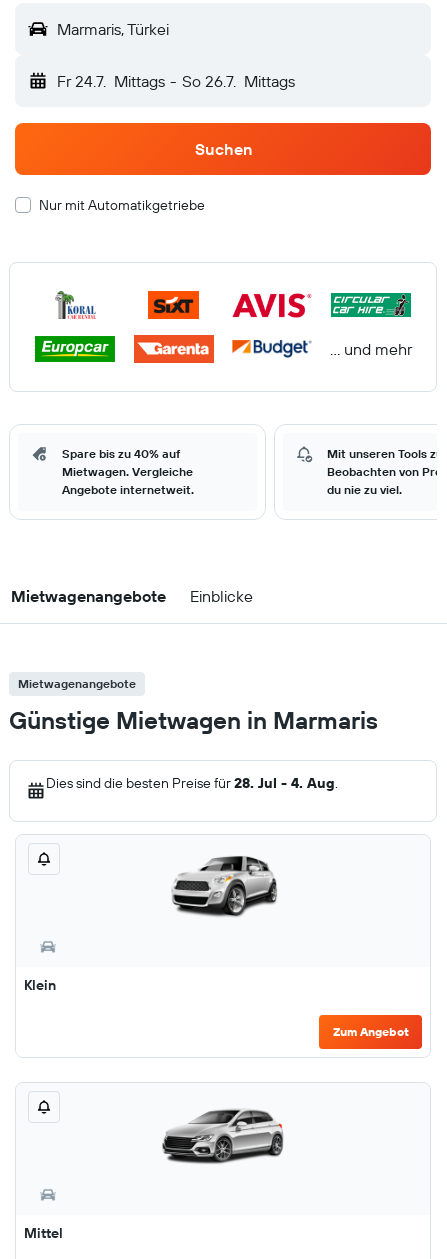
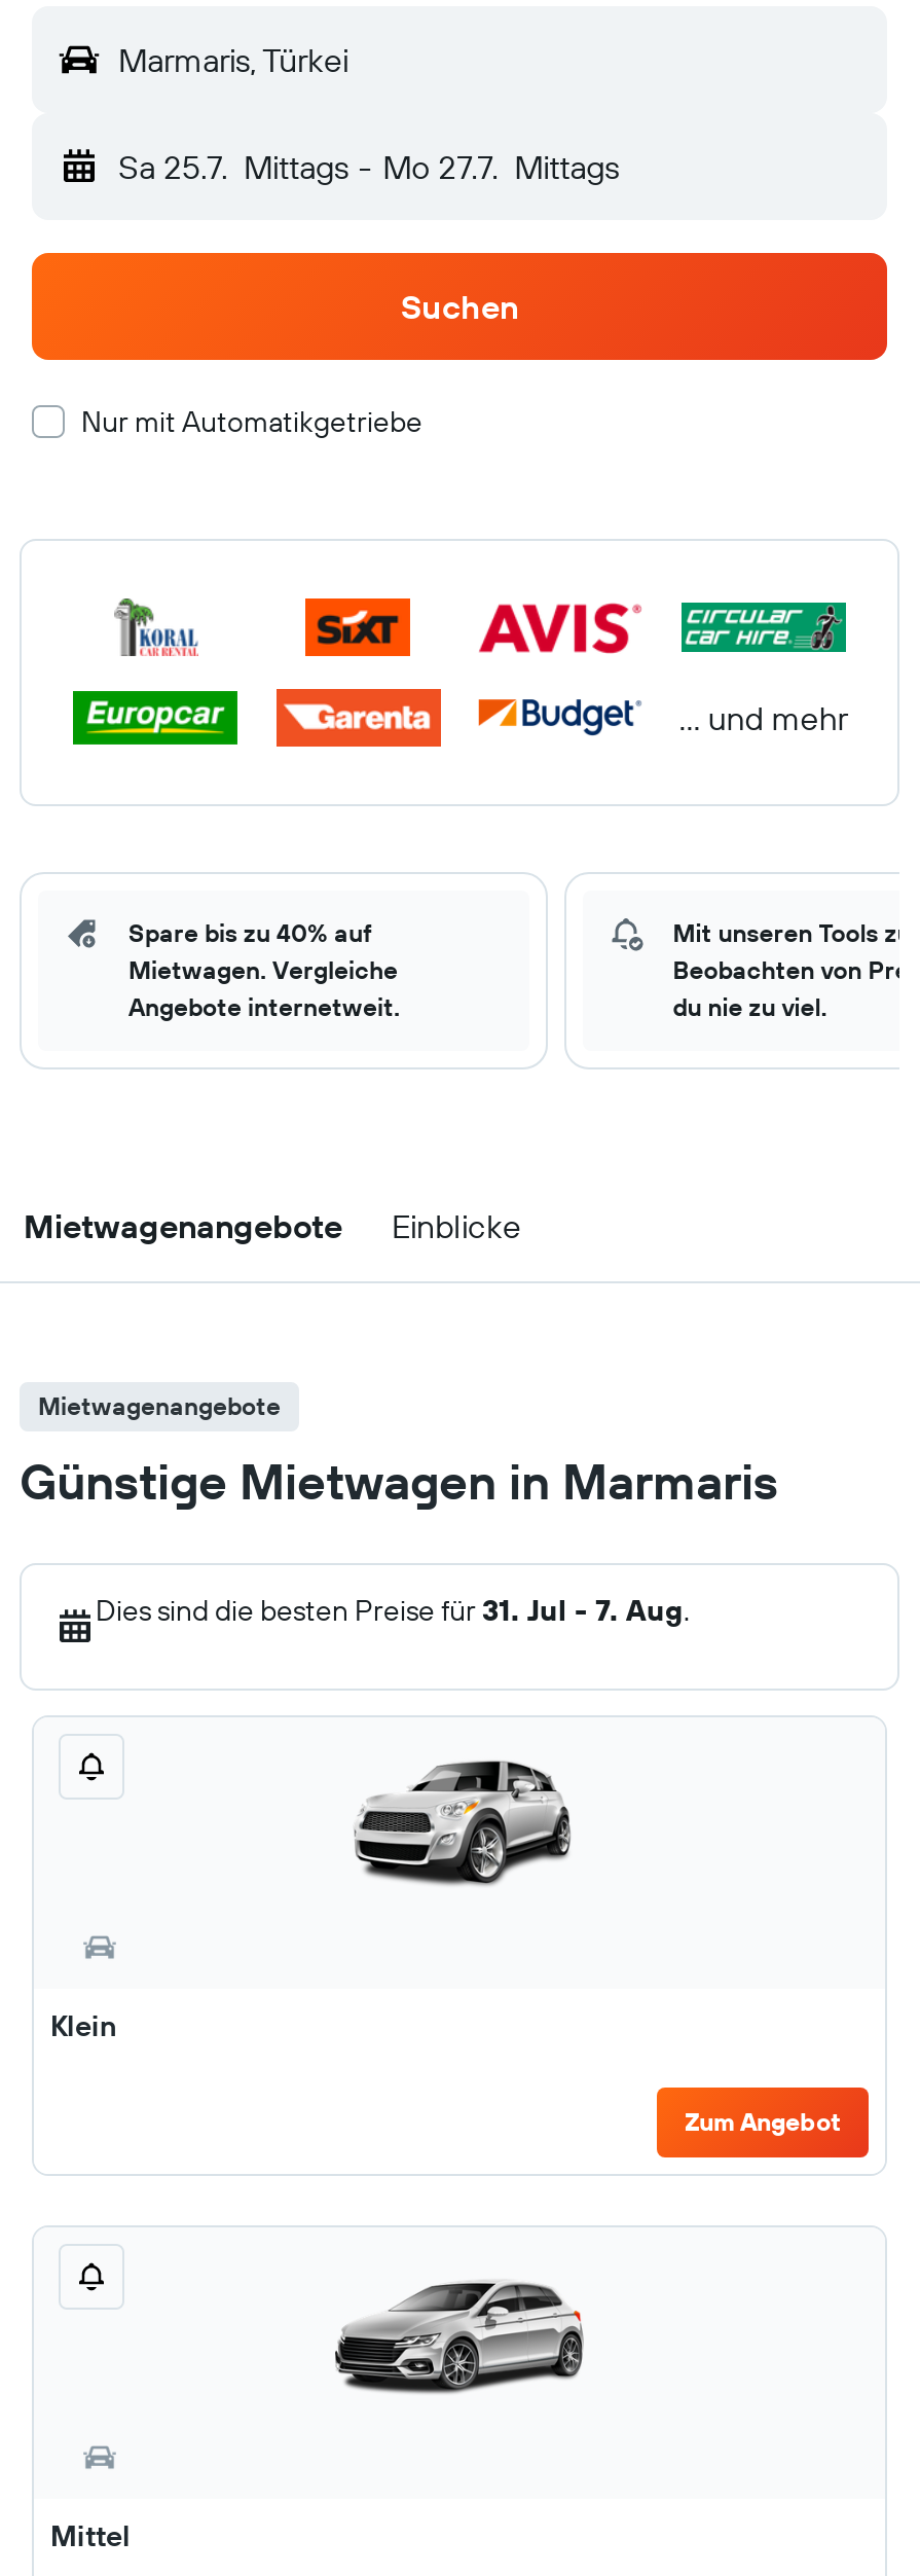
[57,71,295,91] Fr 24.7. Mittags - So 26.7. Mittags -> [118,146,619,187] Sa 25.7. Mittags - Mo 27.7. Mittags
[46,774,338,792] Dies sind die besten Preise für 28. Jul - 4. Aug. -> [96,1592,690,1629] Dies sind die besten Preise für 31. Jul - 7. Aug.

